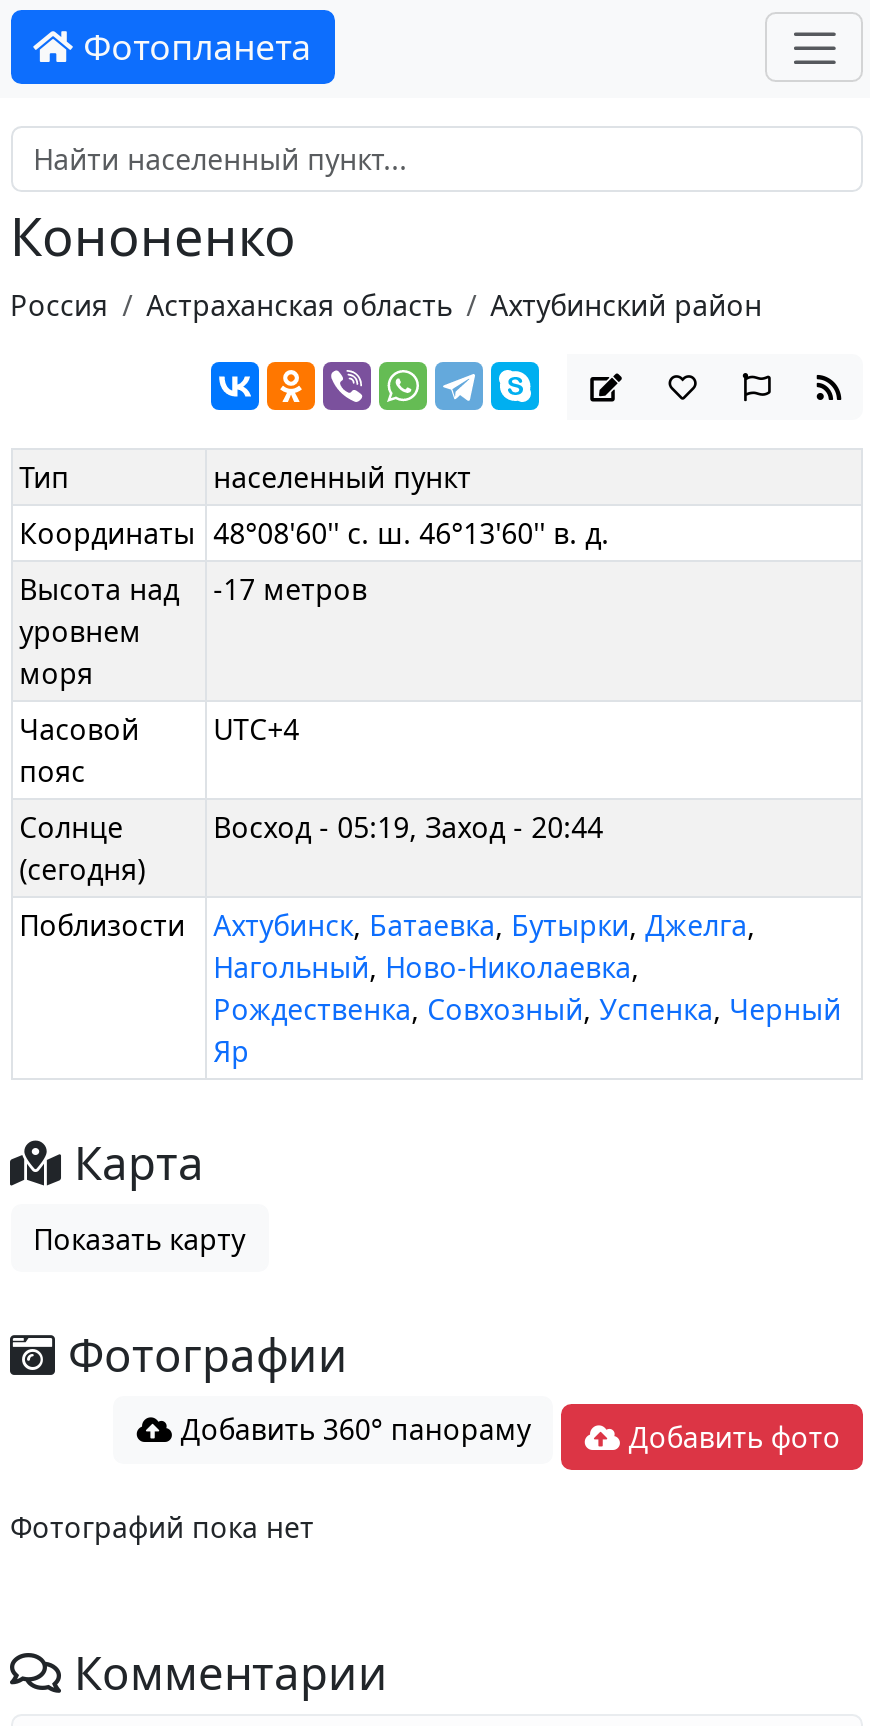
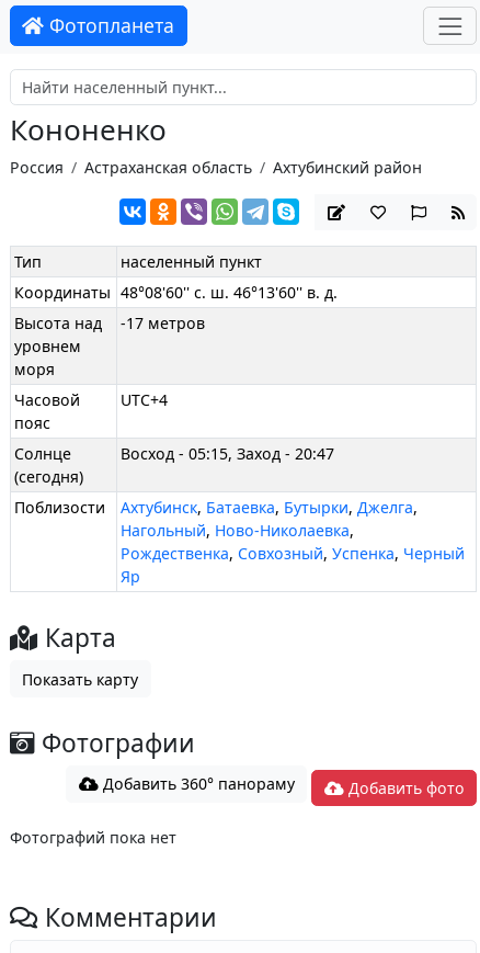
[213,808,603,846] Восход - 05:19, Заход - 20:44 -> [121,443,334,464] Восход - 05:15, Заход - 20:47

